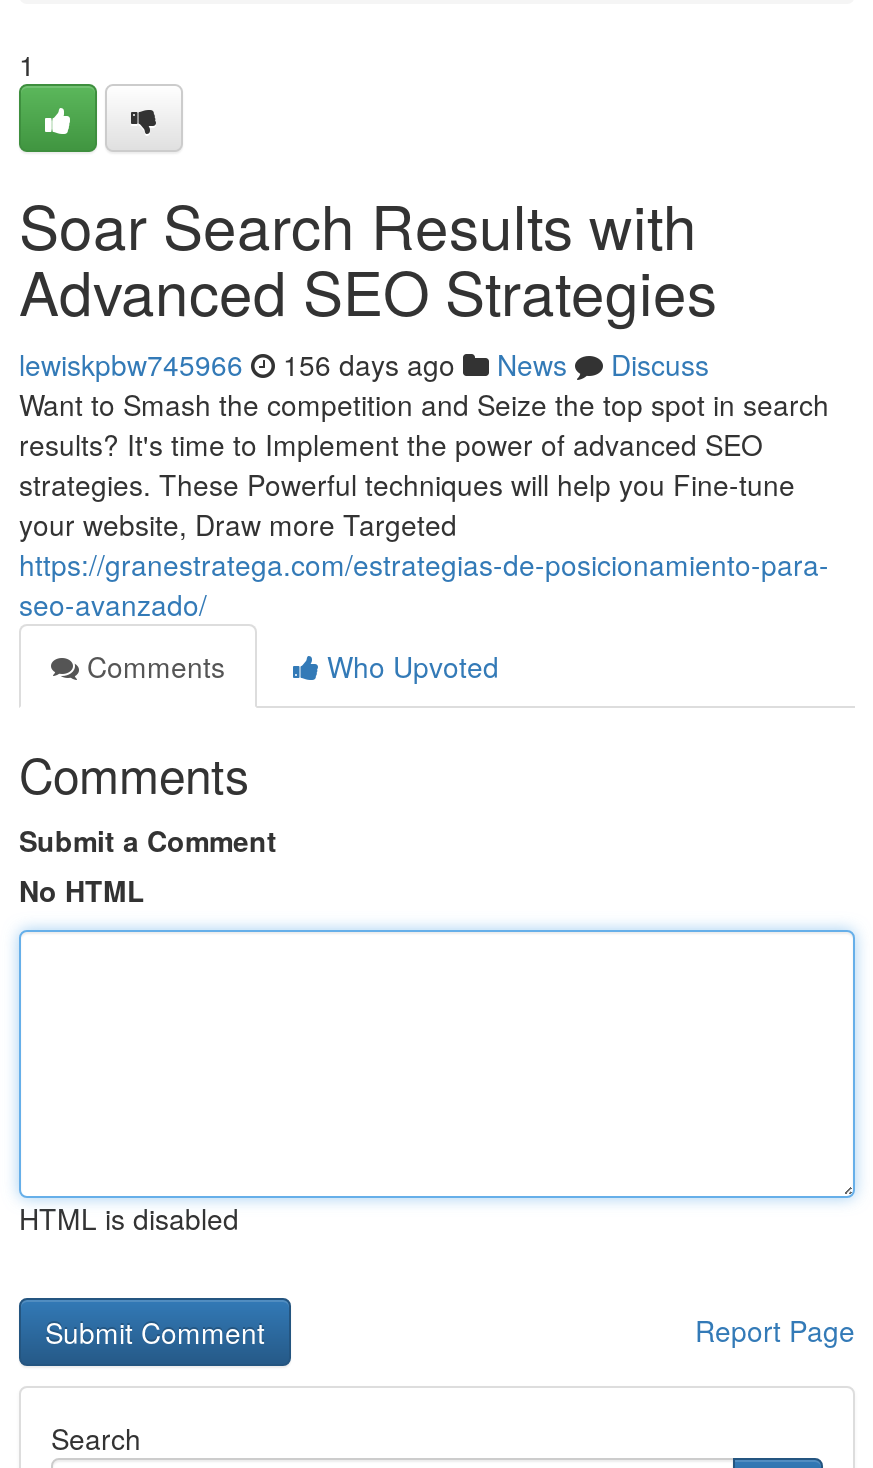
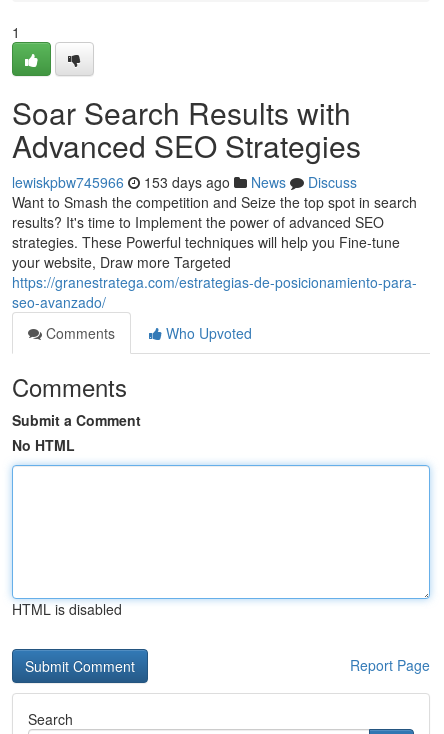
[19,344,709,384] lewiskpbw745966 156 days ago News Discuss -> [12,172,357,192] lewiskpbw745966 153 days ago News Discuss

